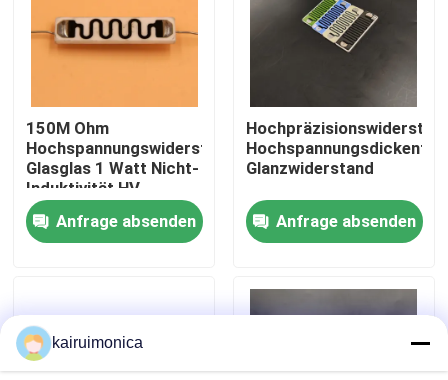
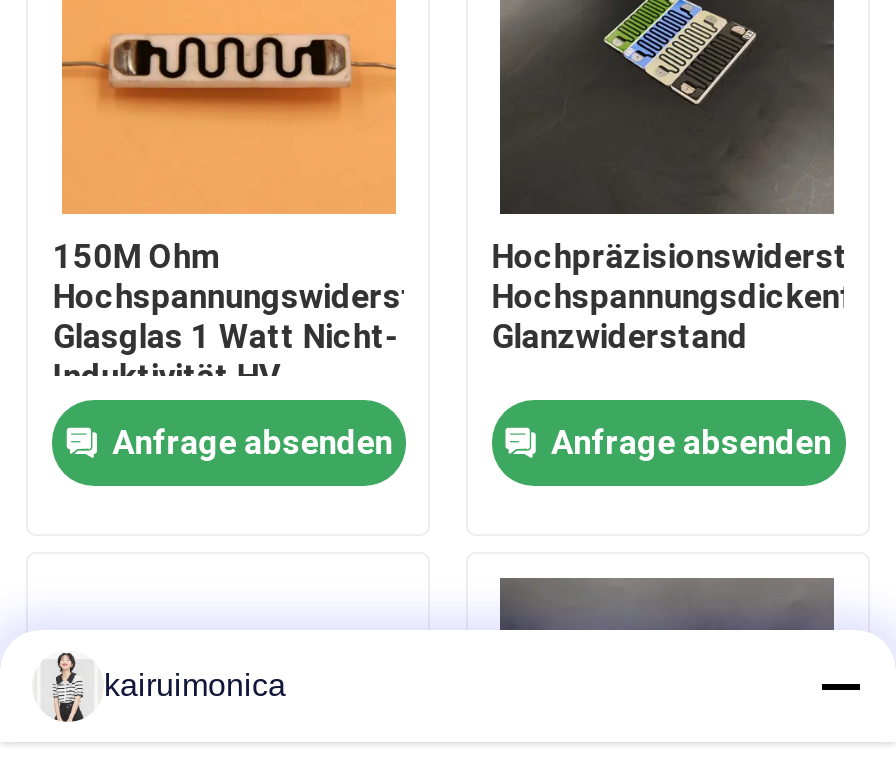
[16,326,49,361] [image] -> [34,652,98,724] [image]

